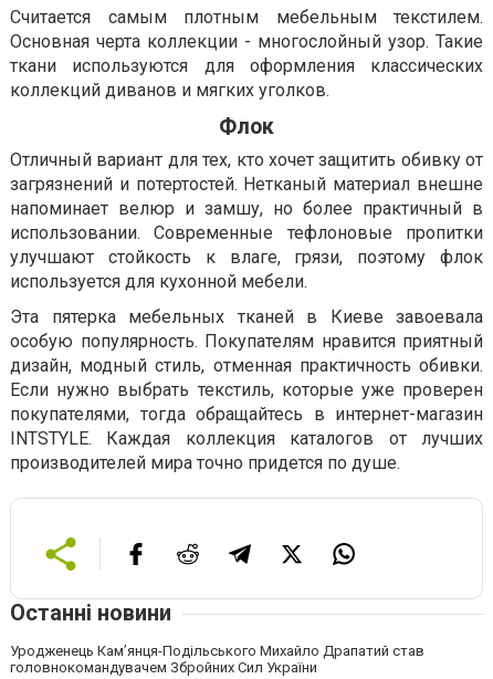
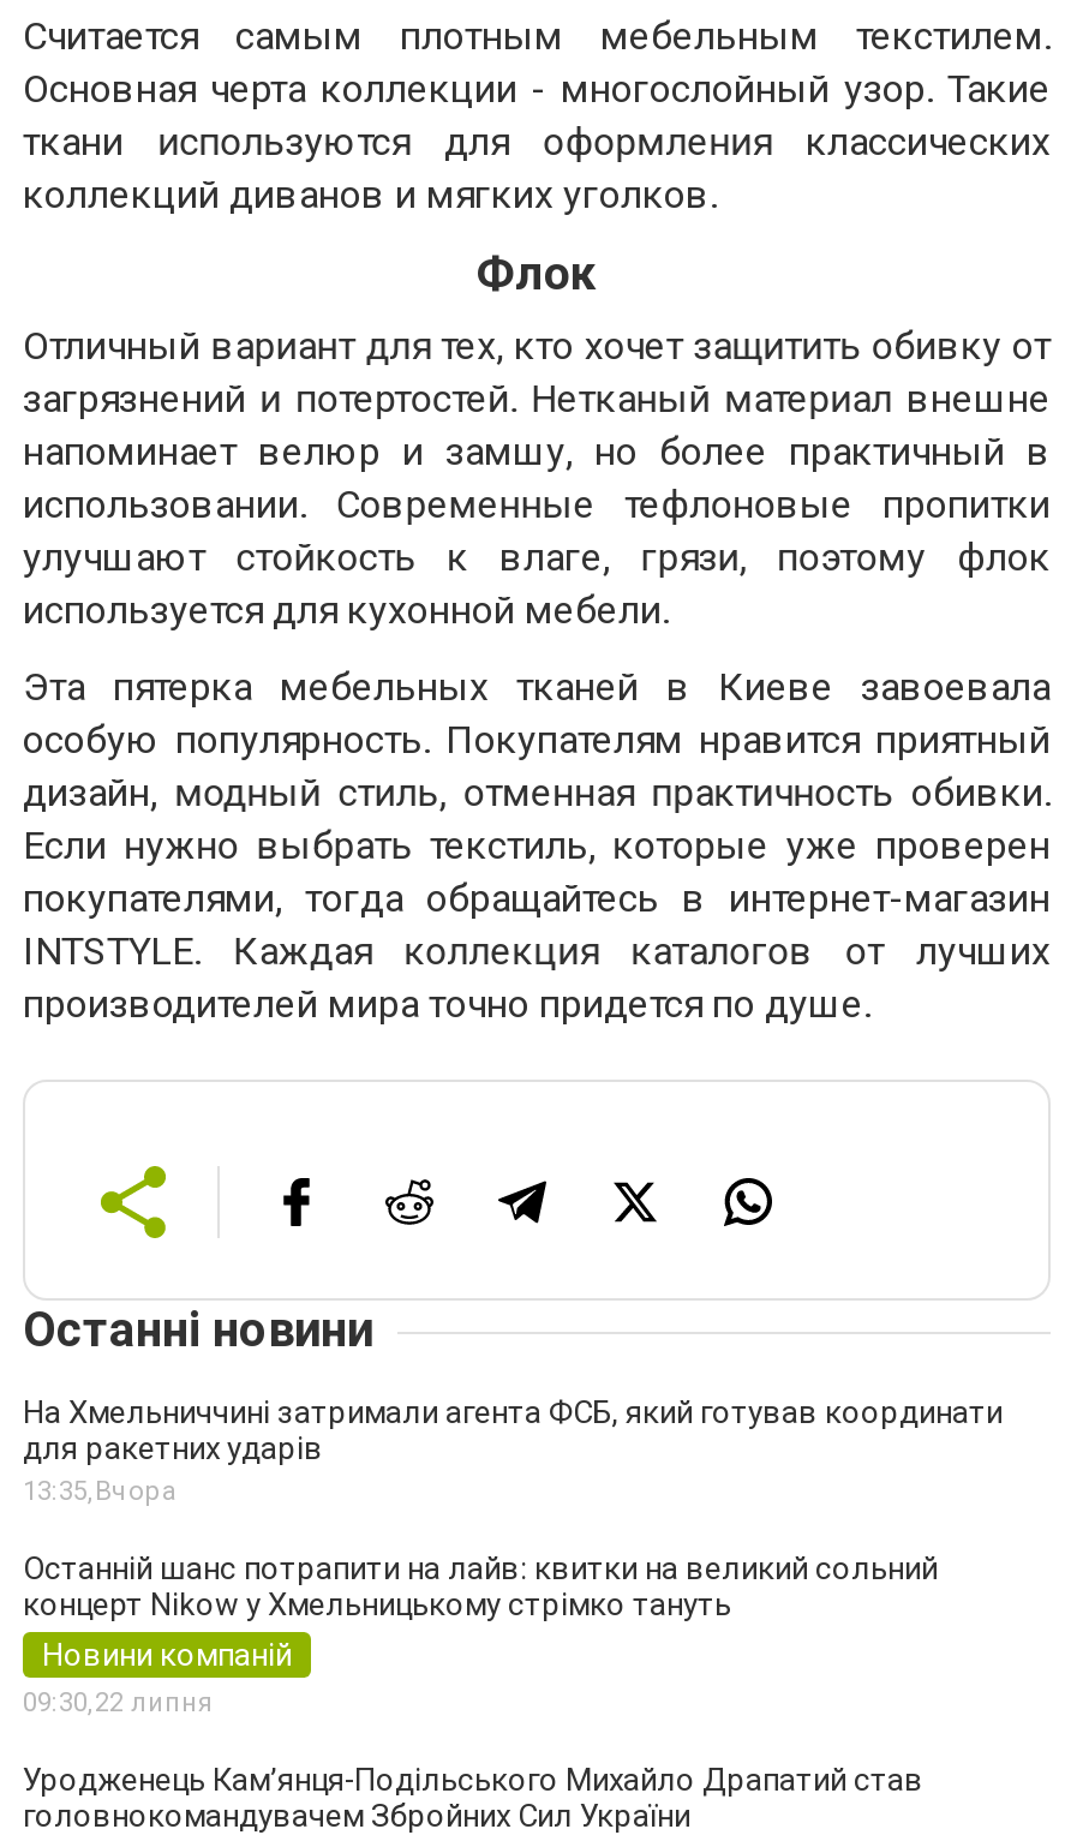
none -> [23,1394,1003,1718] На Хмельниччині затримали агента ФСБ, який готував координати | для ракетних ударів | 13:35, Вчора | Останній шанс потрапити на лайв: квитки на великий сольний | концерт Nikow у Хмельницькому стрімко тануть | Новини компаній | 09:30,22 липня

